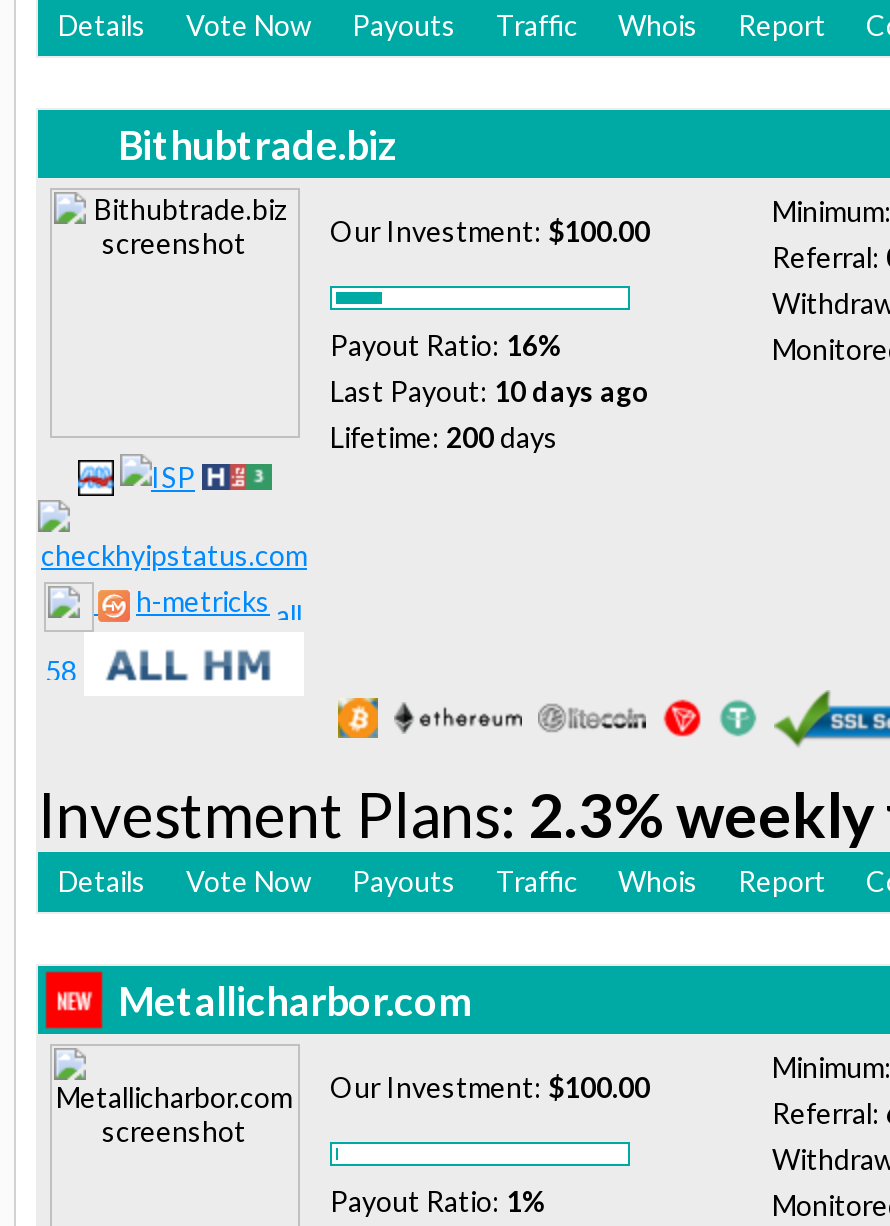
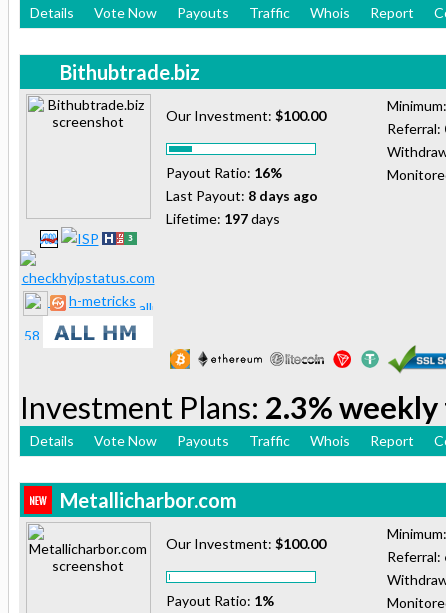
[330,373,650,407] Last Payout: 10 days ago -> [166,187,318,204] Last Payout: 8 days ago
[330,419,558,453] Lifetime: 200 days -> [166,210,280,227] Lifetime: 197 days

